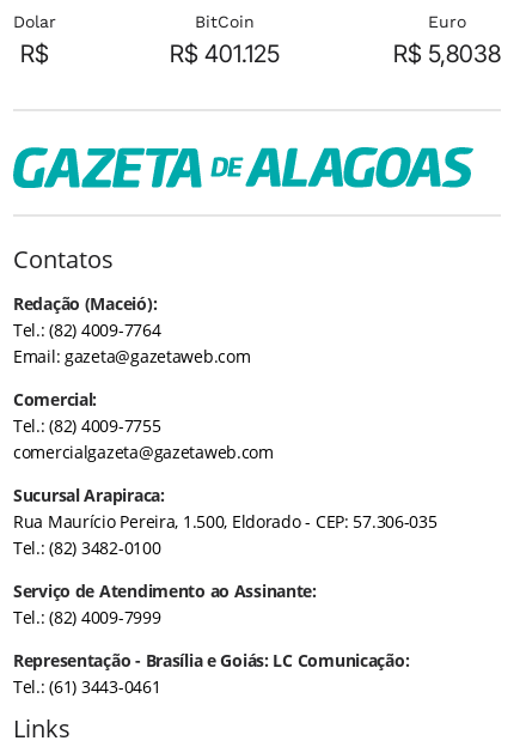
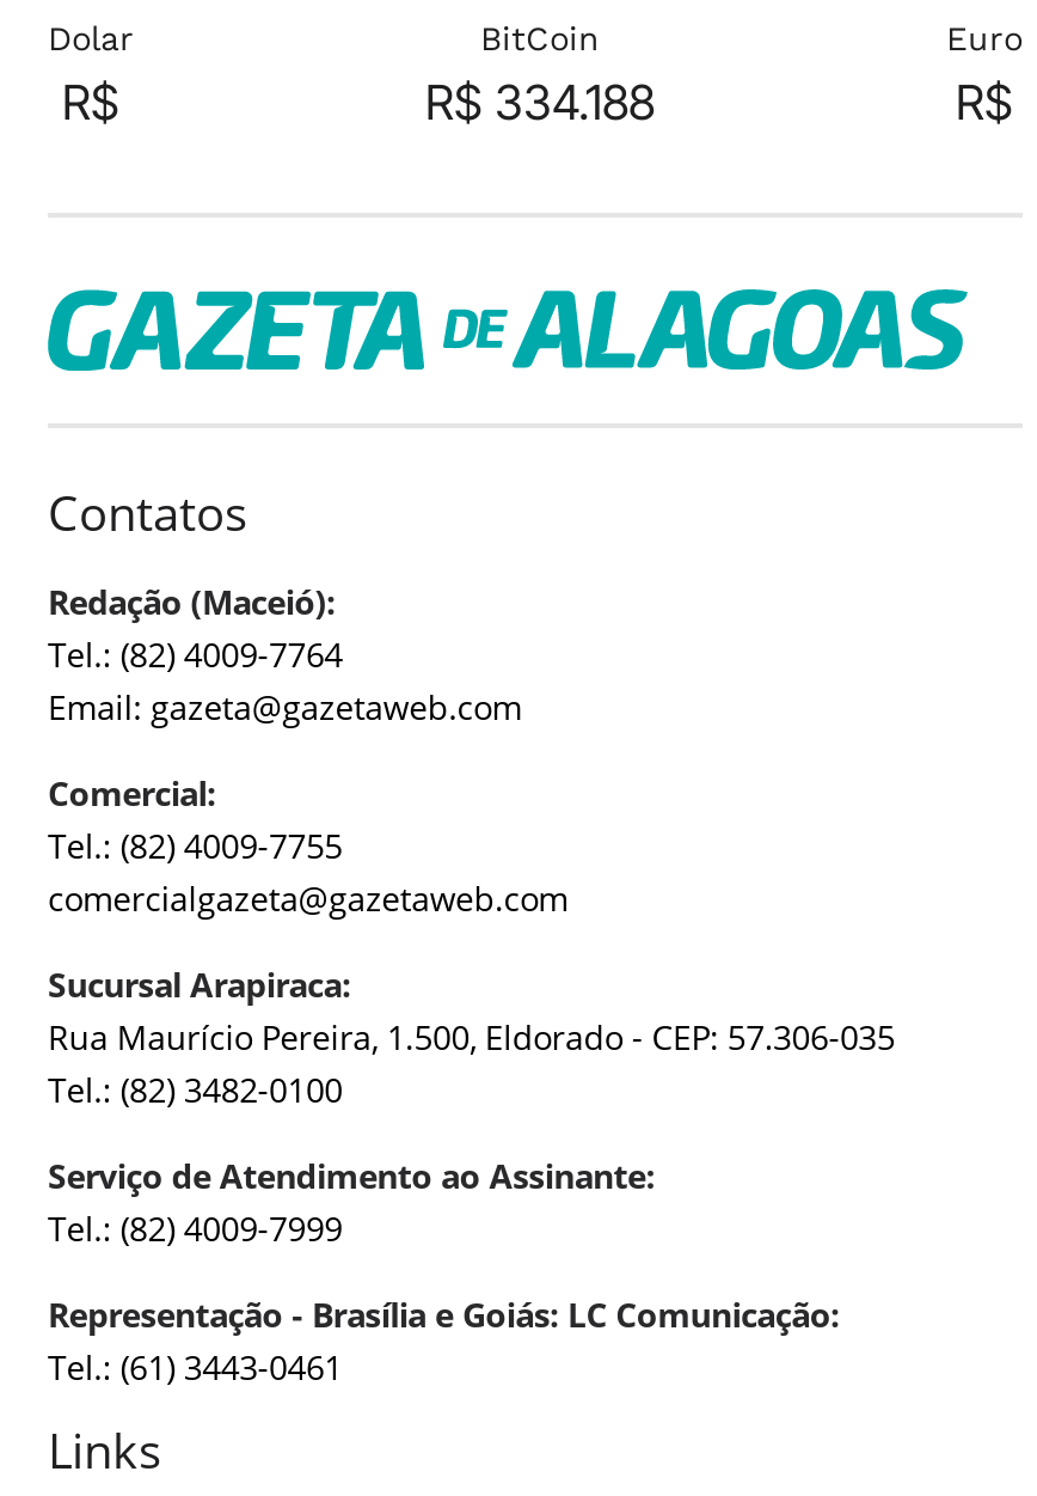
[170,40,280,68] R$ 401.125 -> [425,74,655,132] R$ 334.188
[393,40,501,68] R$ 5,8038 -> [956,74,1013,132] R$

